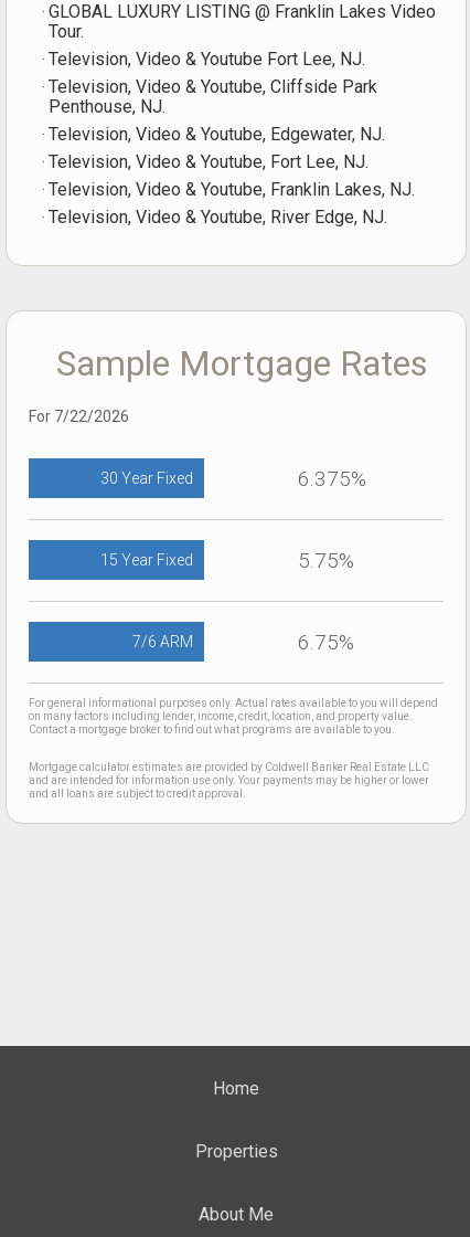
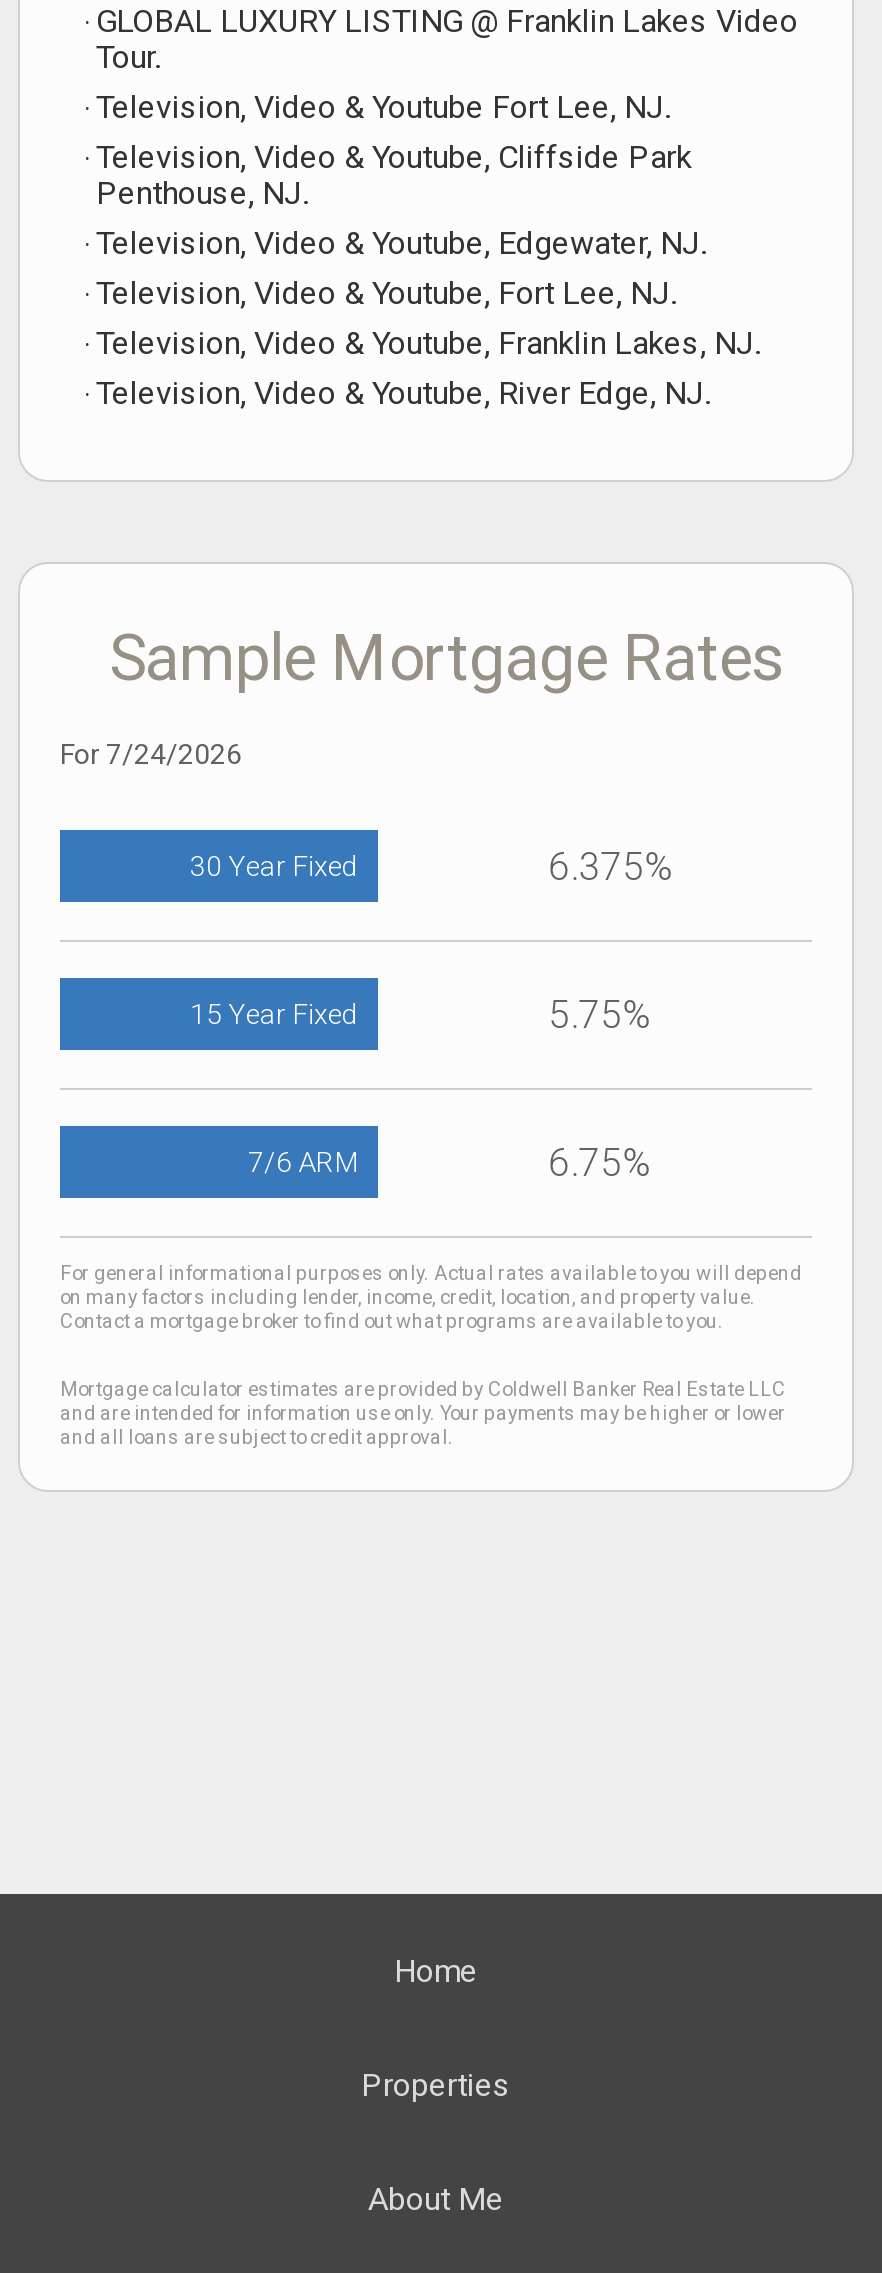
[29,407,129,425] For 7/22/2026 -> [60,737,242,769] For 7/24/2026

